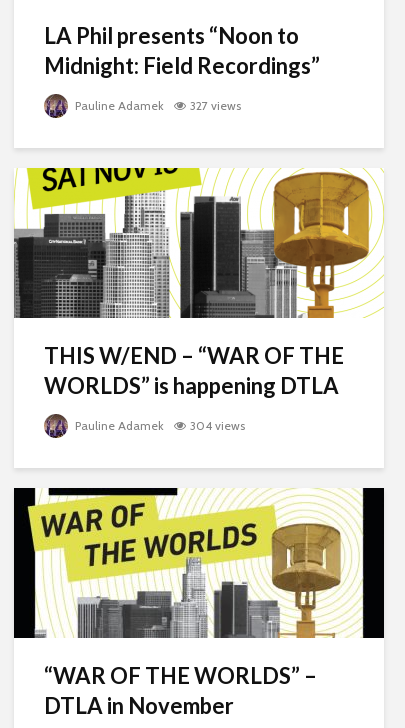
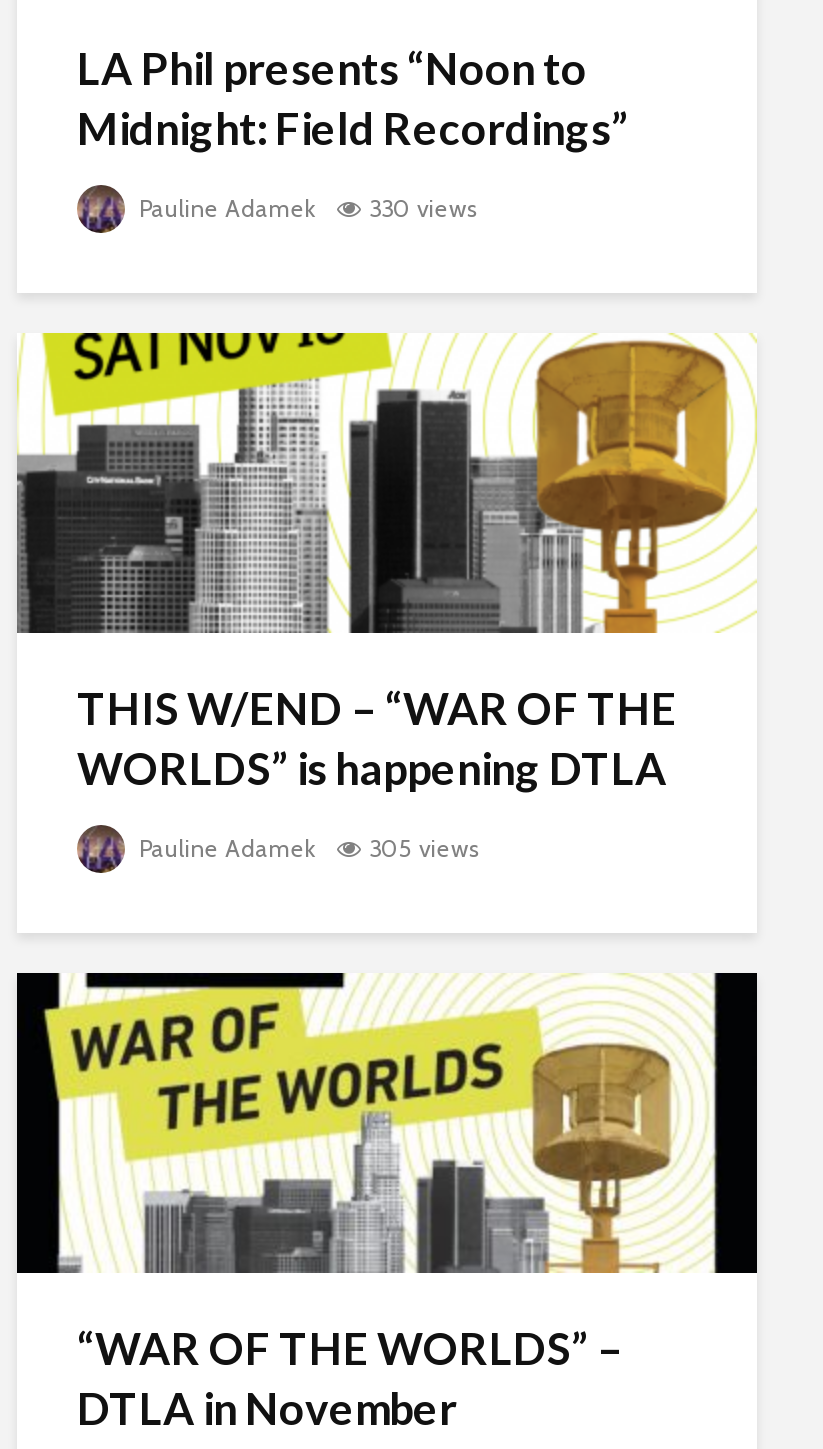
[72,98,241,113] Pauline Adamek 327 views -> [133,193,477,223] Pauline Adamek 330 views
[72,418,245,433] Pauline Adamek 304 views -> [133,833,479,863] Pauline Adamek 305 views

